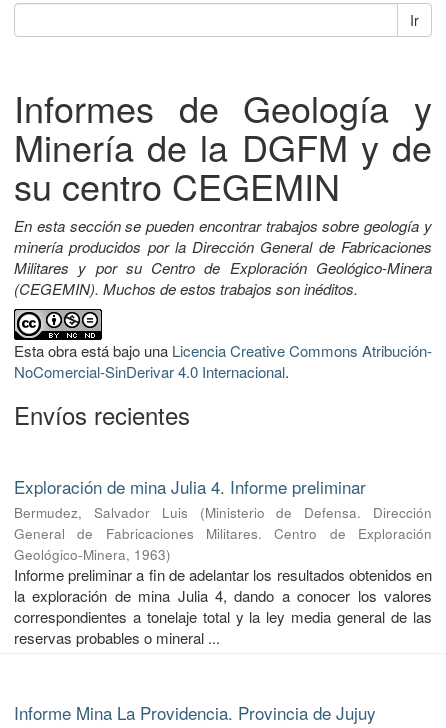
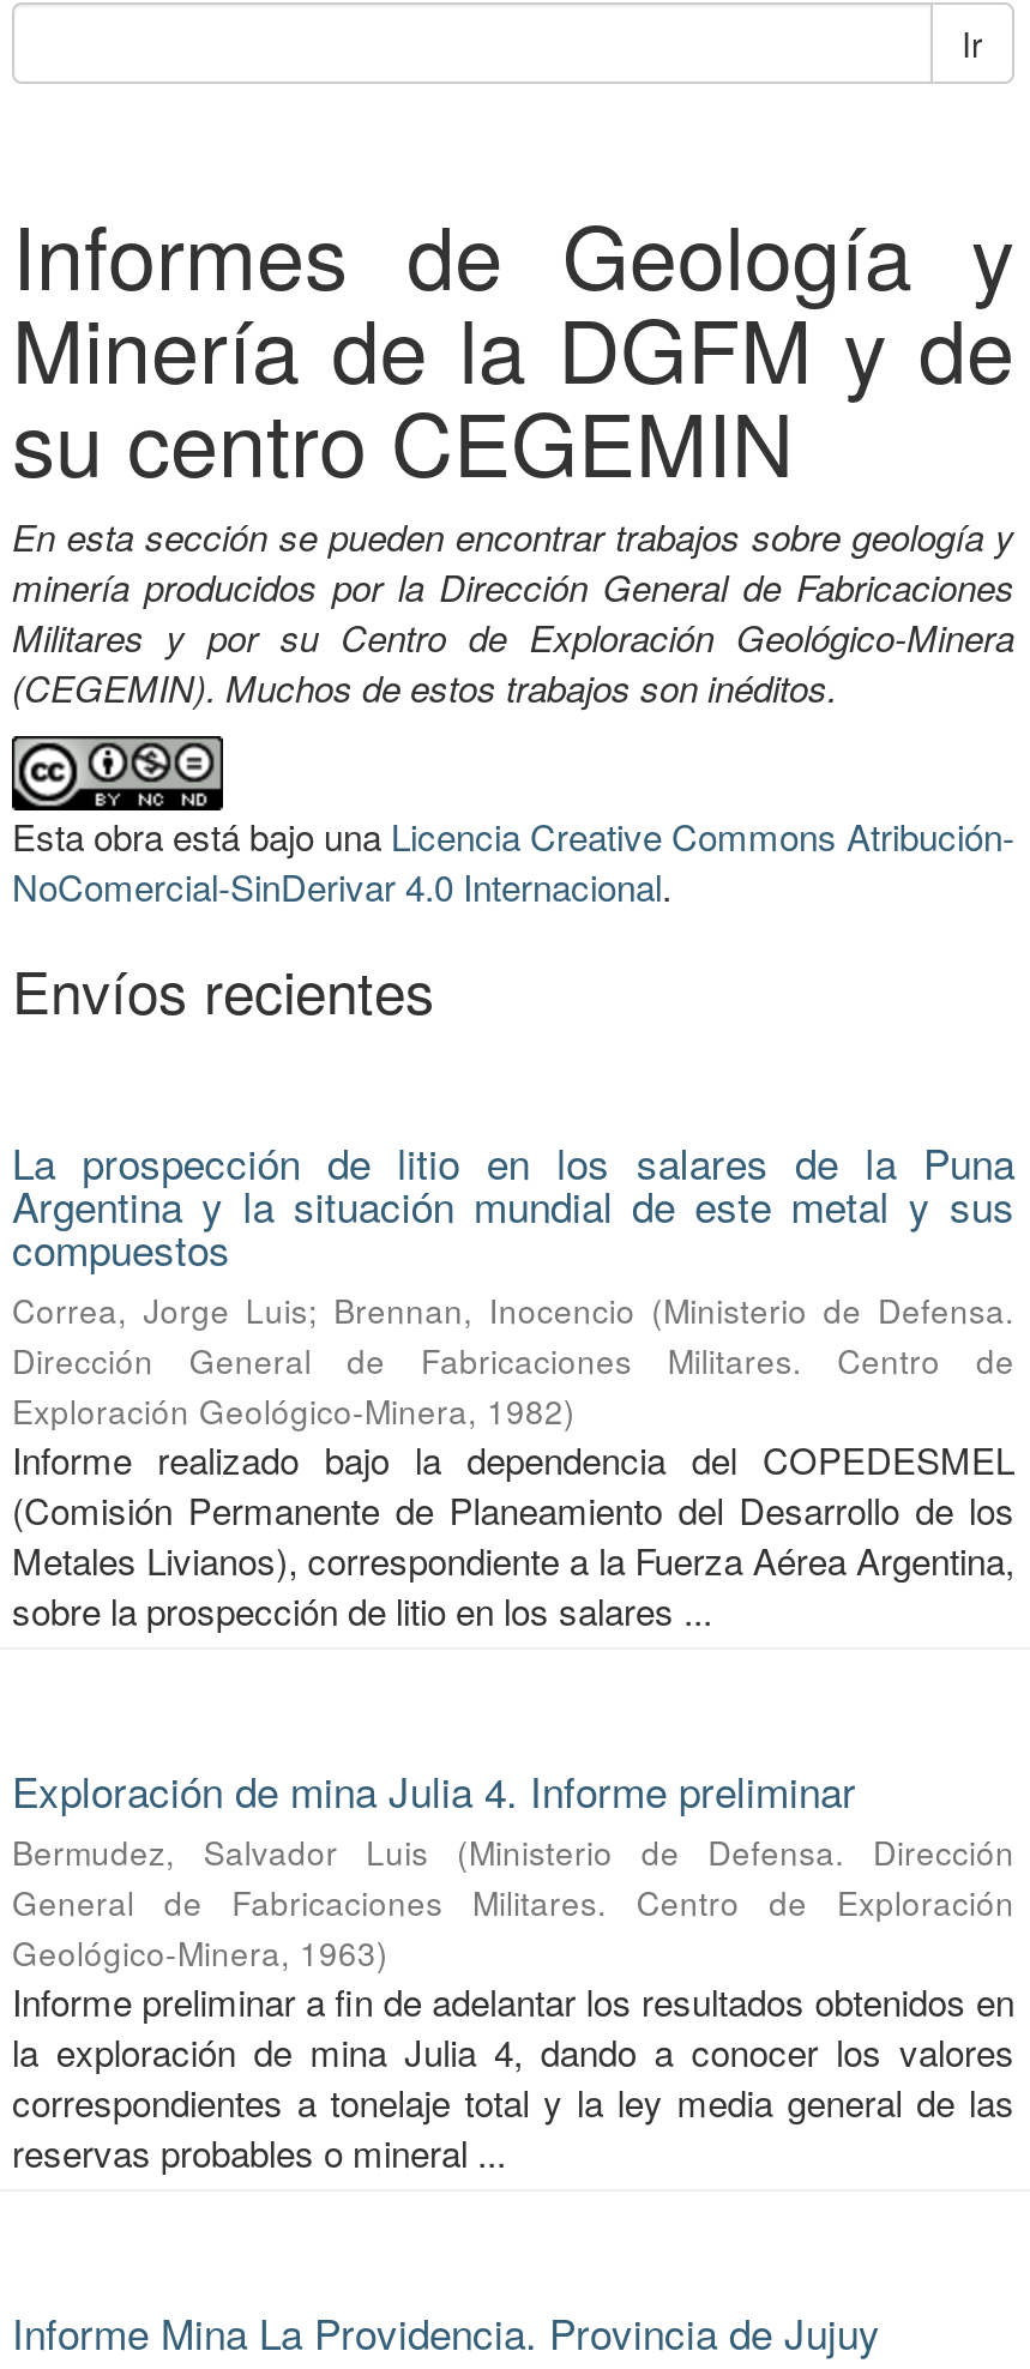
none -> [12,1132,1014,1635] La prospección de litio en los salares de la Puna | Argentina y la situación mundial de este metal y sus | compuestos | Correa, Jorge Luis; Brennan, Inocencio (Ministerio de Defensa. | Dirección General de Fabricaciones Militares. Centro de | Exploración Geológico-Minera, 1982) | Informe realizado bajo la dependencia del COPEDESMEL | (Comisión Permanente de Planeamiento del Desarrollo de los | Metales Livianos), correspondiente a la Fuerza Aérea Argentina, | sobre la prospección de litio en los salares ...

